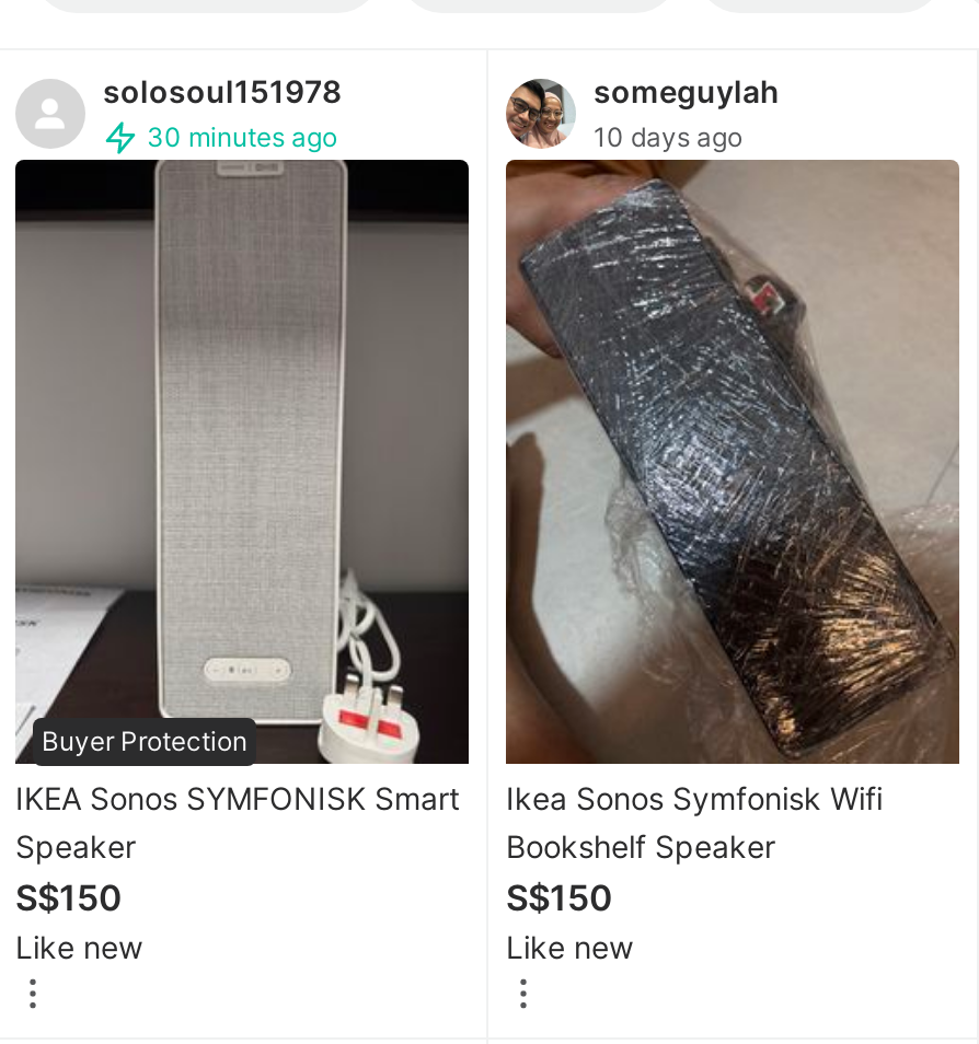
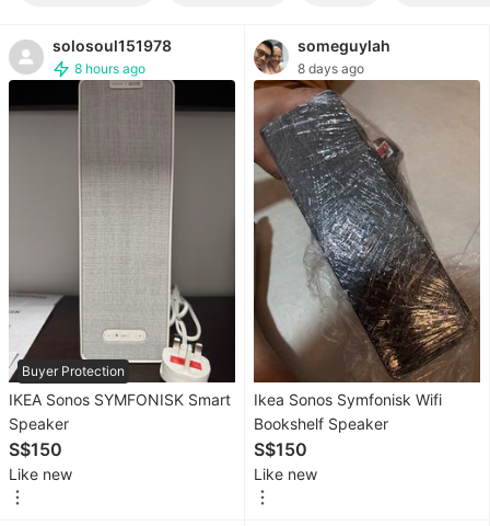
[147,120,337,153] 30 minutes ago -> [74,60,145,77] 8 hours ago
[594,120,742,153] 10 days ago -> [297,60,364,77] 8 days ago

